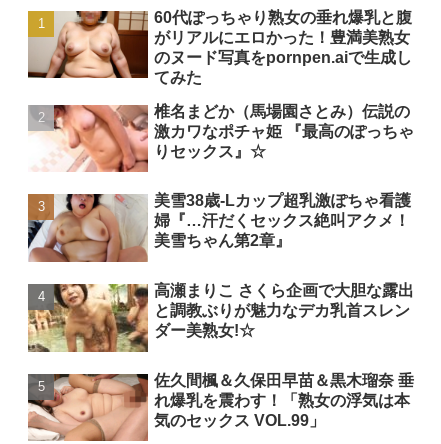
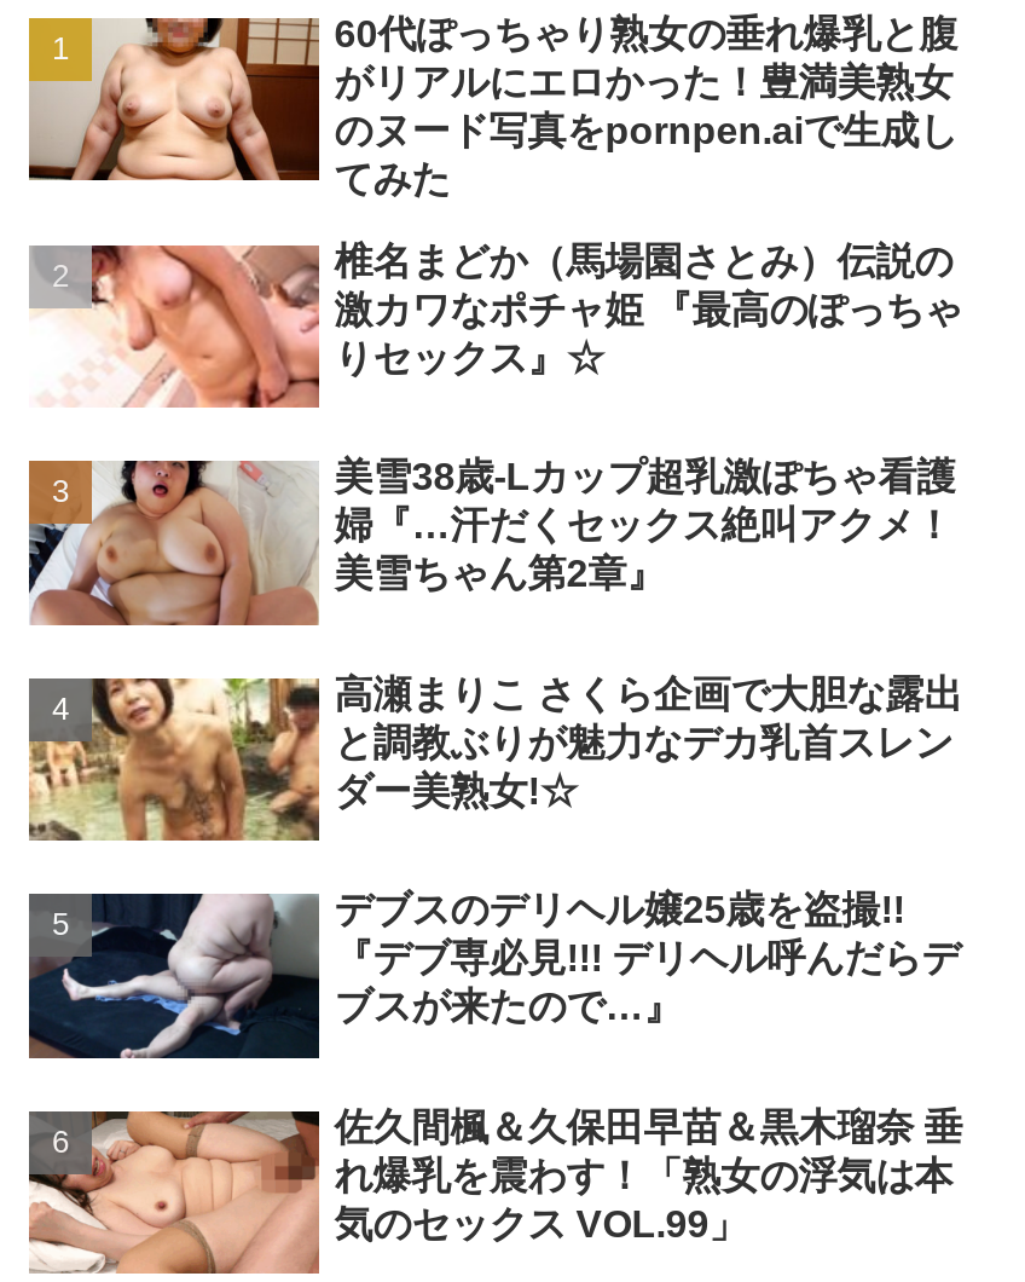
none -> [27,889,960,1061] [image] | デブスのデリヘル嬢25歳を盗撮!! | 『デブ専必見!!! デリヘル呼んだらデ | ブスが来たので…』

